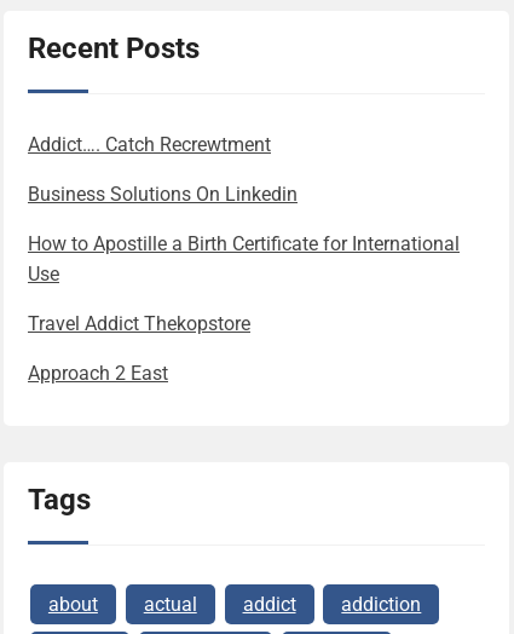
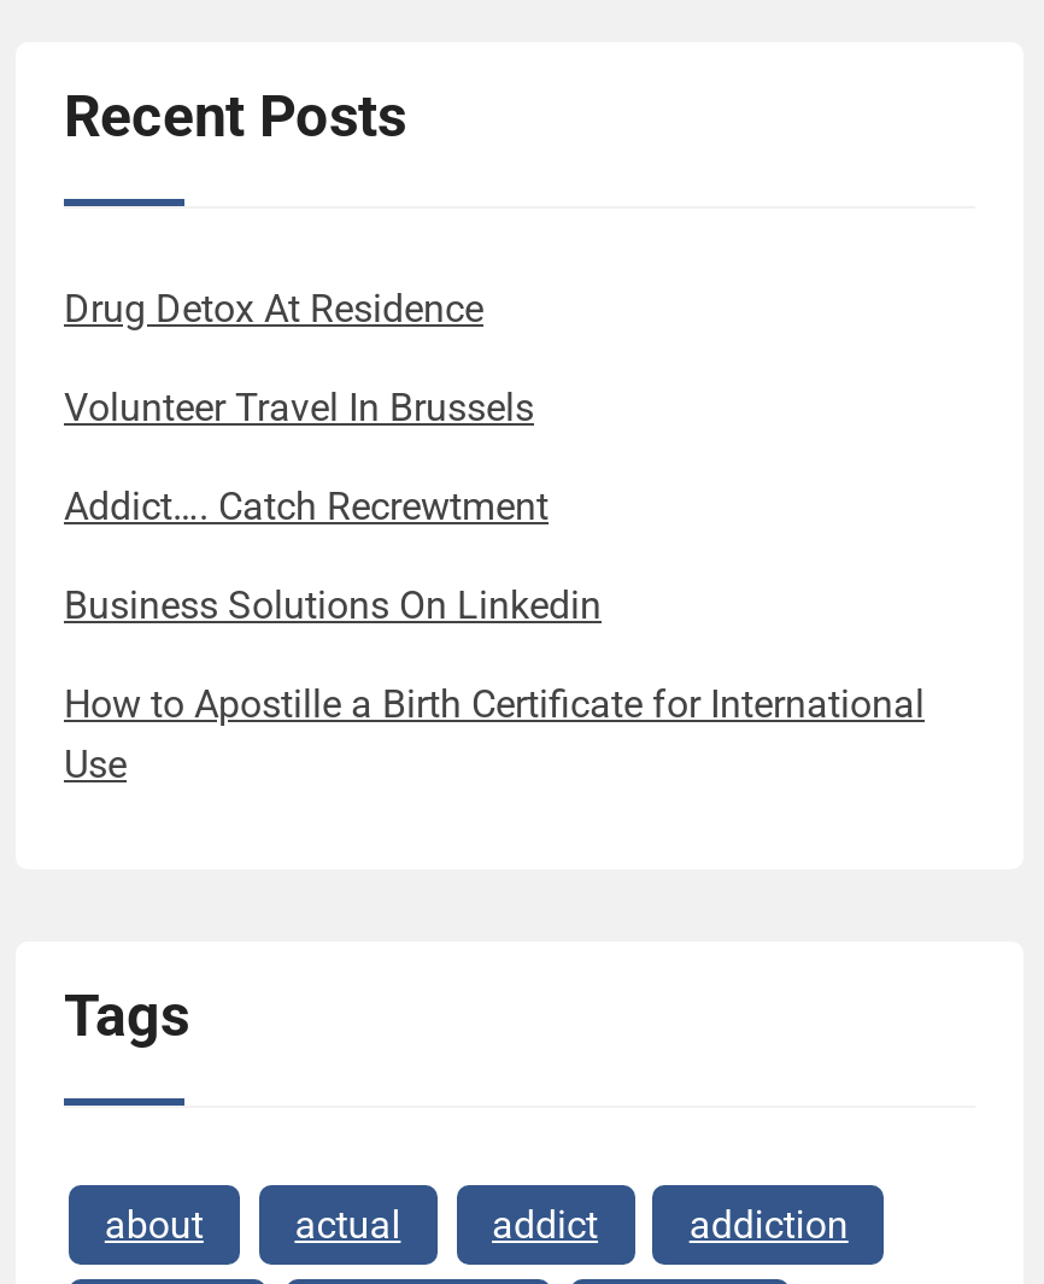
none -> [64,285,534,429] Drug Detox At Residence | Volunteer Travel In Brussels
moved [28,132,460,285] -> [64,482,925,786]: Addict…. Catch Recrewtment | Business Solutions On Linkedin | How to Apostille a Birth Certificate for International | Use
[28,312,250,384] Travel Addict Thekopstore | Approach 2 East -> none

